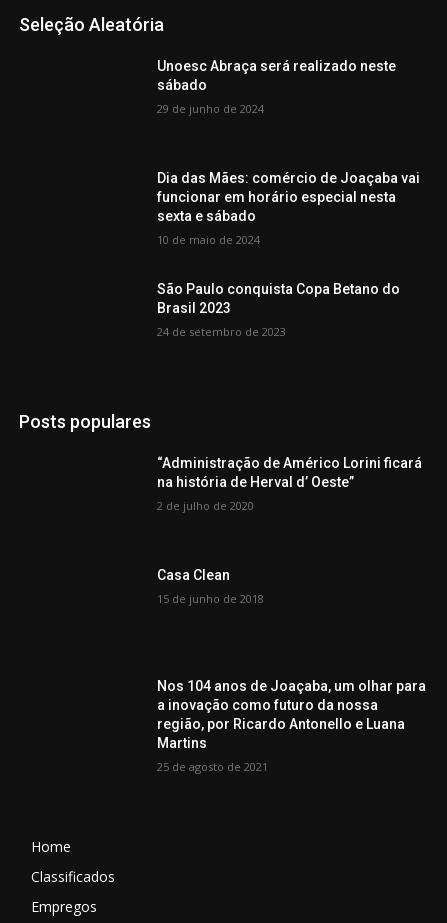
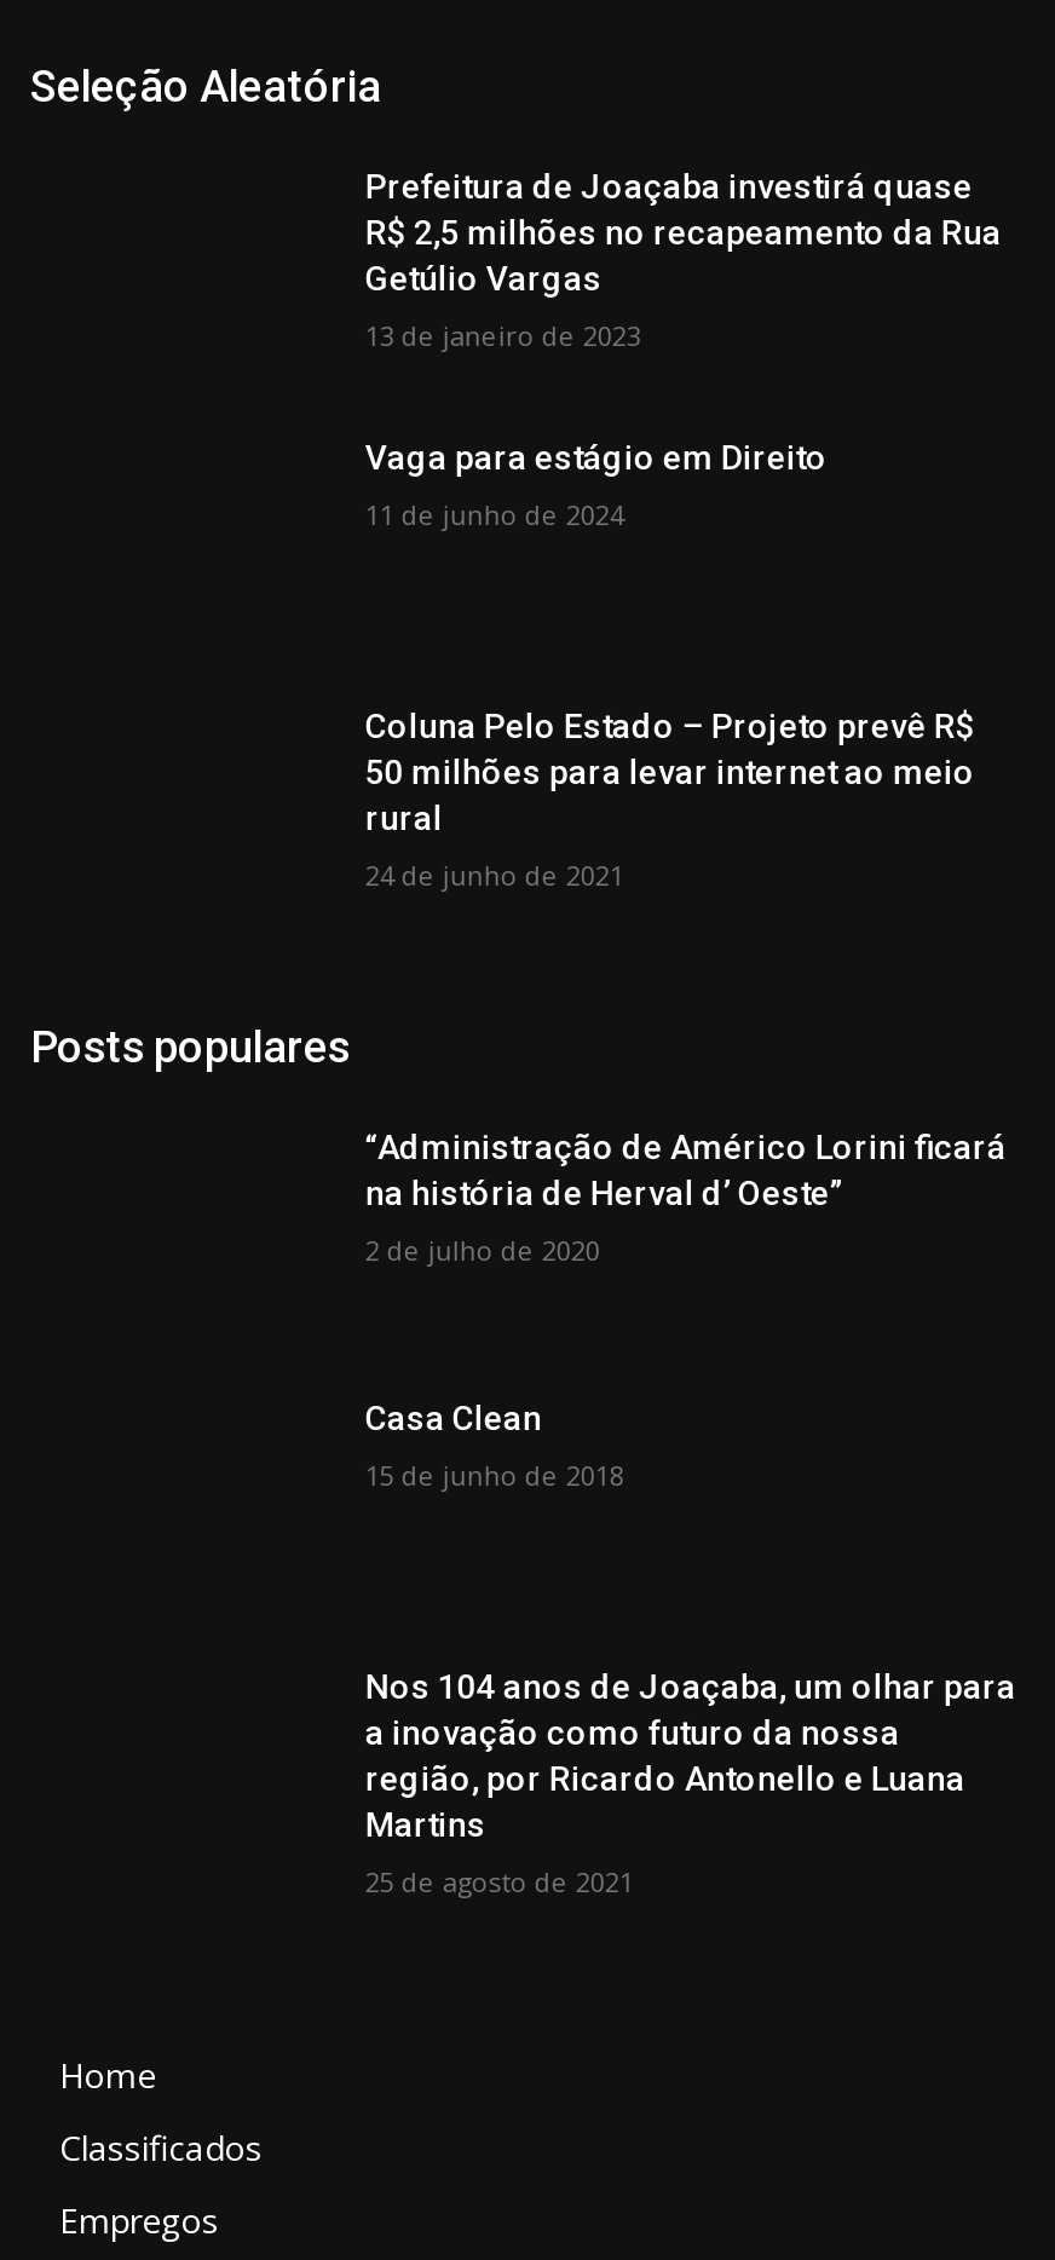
[157,58,396,93] Unoesc Abraça será realizado neste | sábado -> [365,167,1002,298] Prefeitura de Joaçaba investirá quase | R$ 2,5 milhões no recapeamento da Rua | Getúlio Vargas
[157,101,264,116] 29 de junho de 2024 -> [365,317,641,353] 13 de janeiro de 2023
[157,170,420,224] Dia das Mães: comércio de Joaçaba vai | funcionar em horário especial nesta | sexta e sábado -> [365,437,827,476] Vaga para estágio em Direito
[157,232,260,247] 10 de maio de 2024 -> [365,495,624,531] 11 de junho de 2024
[157,281,400,316] São Paulo conquista Copa Betano do | Brasil 2023 -> [365,707,975,838] Coluna Pelo Estado – Projeto prevê R$ | 50 milhões para levar internet ao meio | rural
[157,324,286,339] 24 de setembro de 2023 -> [365,857,624,894] 24 de junho de 2021

